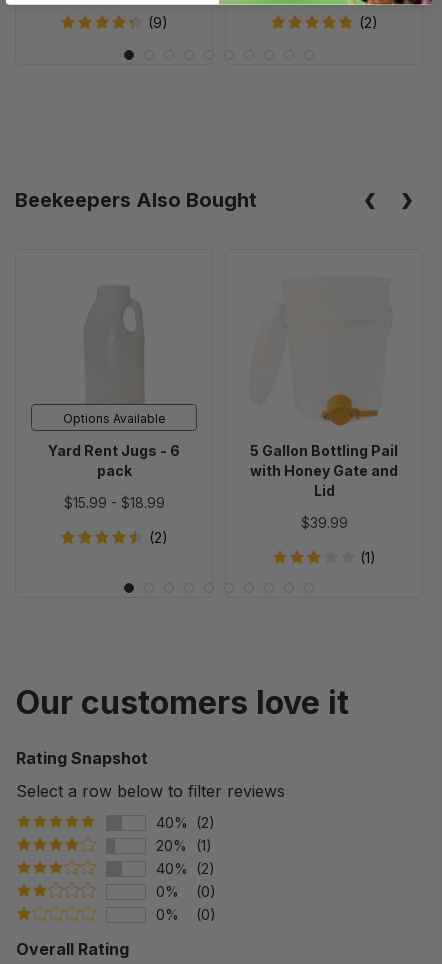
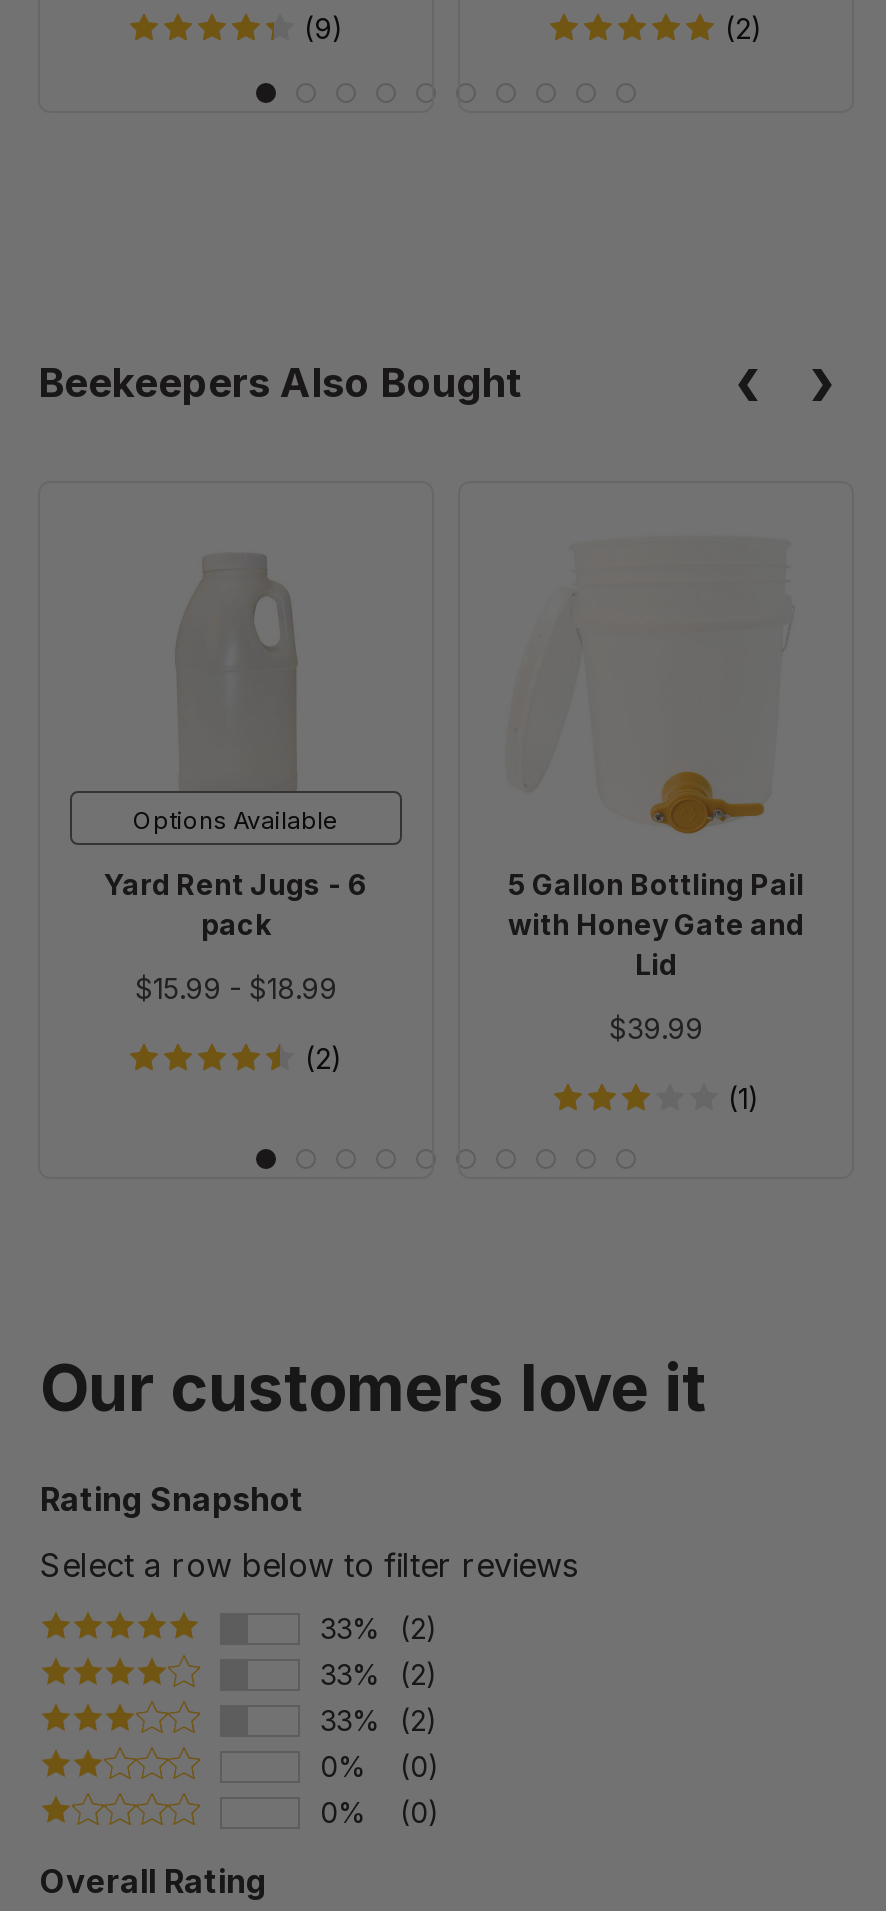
[156,814,215,831] 40% (2) -> [320,1611,438,1645] 33% (2)
[156,837,212,854] 20% (1) -> [320,1657,438,1691] 33% (2)
[156,860,215,877] 40% (2) -> [320,1703,438,1737] 33% (2)

